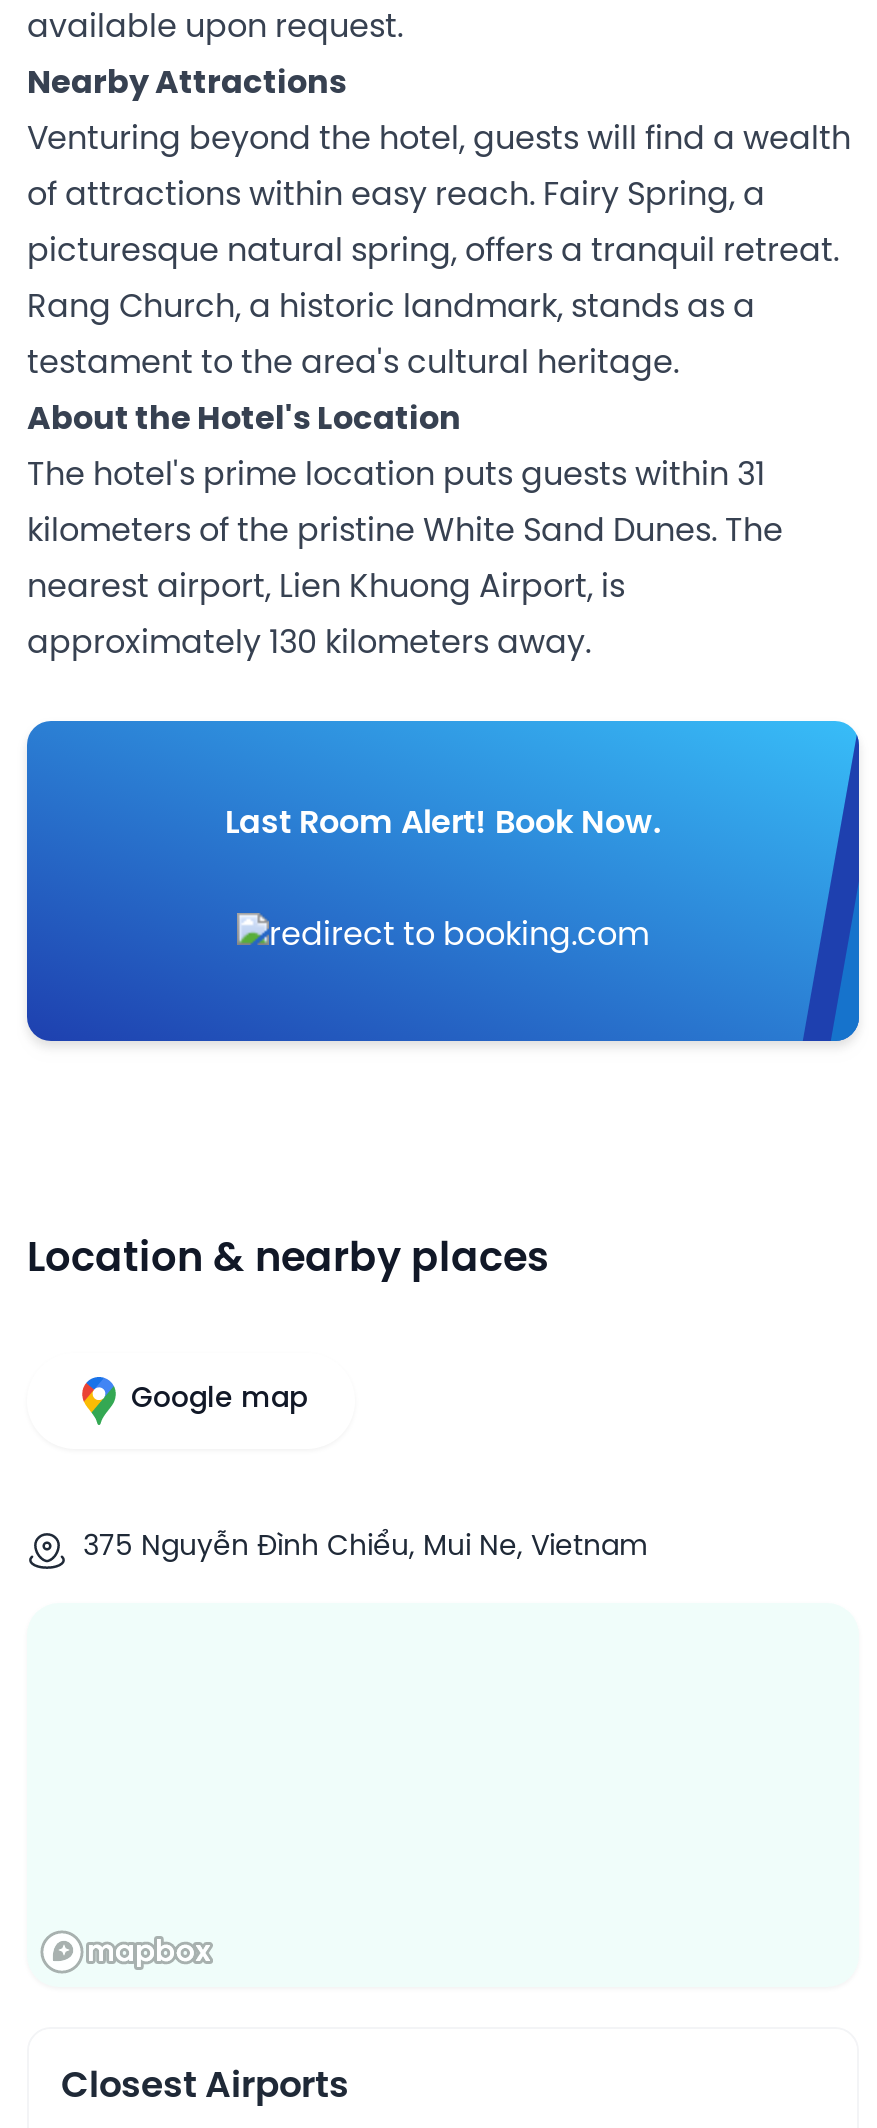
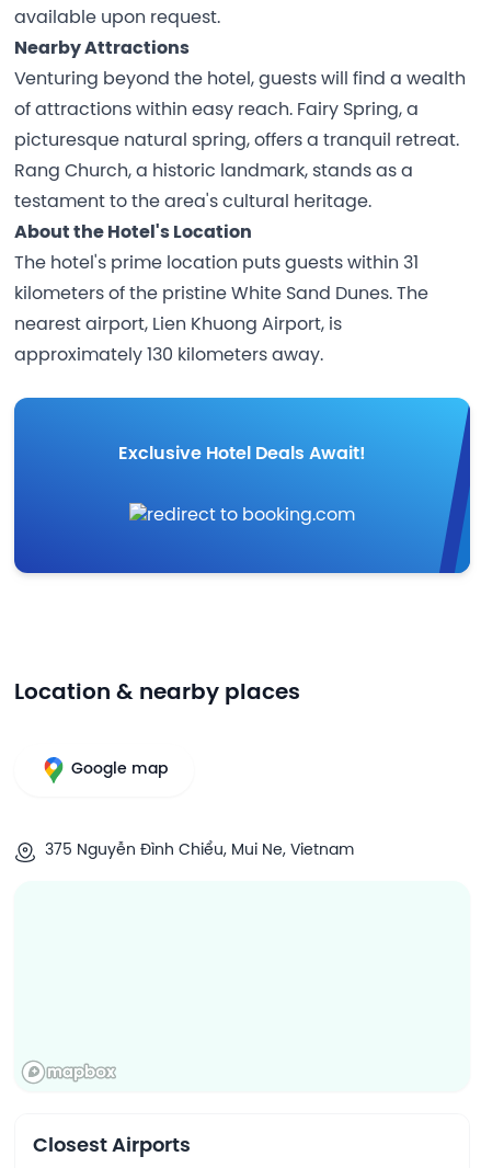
[225,806,661,840] Last Room Alert! Book Now. -> [118,444,366,463] Exclusive Hotel Deals Await!

